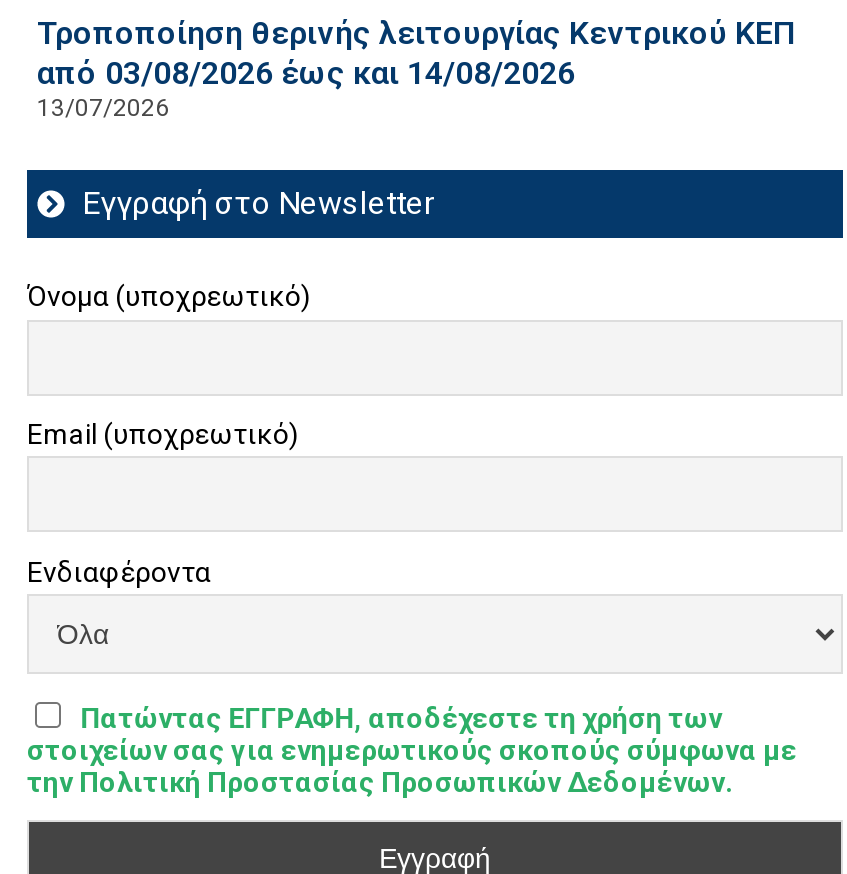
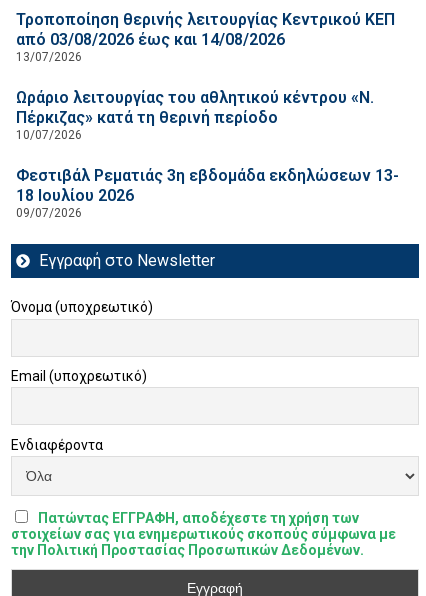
none -> [16,88,399,220] Ωράριο λειτουργίας του αθλητικού κέντρου «Ν. | Πέρκιζας» κατά τη θερινή περίοδο | 10/07/2026 | Φεστιβάλ Ρεματιάς 3η εβδομάδα εκδηλώσεων 13- | 18 Ιουλίου 2026 | 09/07/2026

